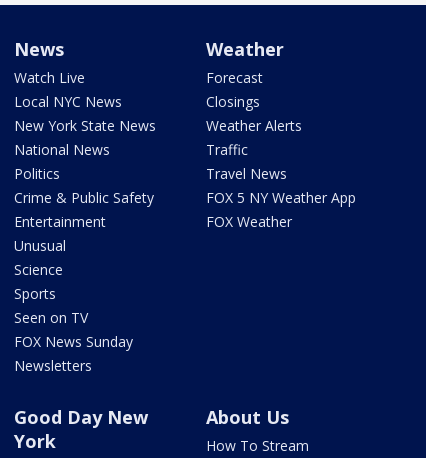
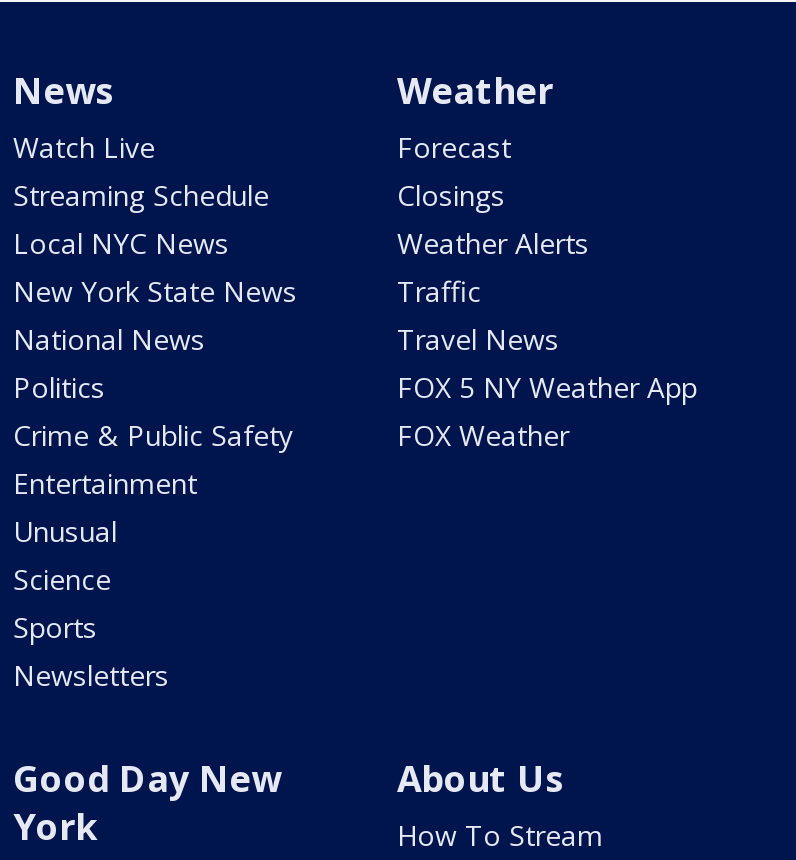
moved [14,92,156,303] -> [13,224,297,646]: Local NYC News | New York State News | National News | ... | Science | Sports
none -> [13,176,269,214] Streaming Schedule
[14,308,133,351] Seen on TV | FOX News Sunday -> none

